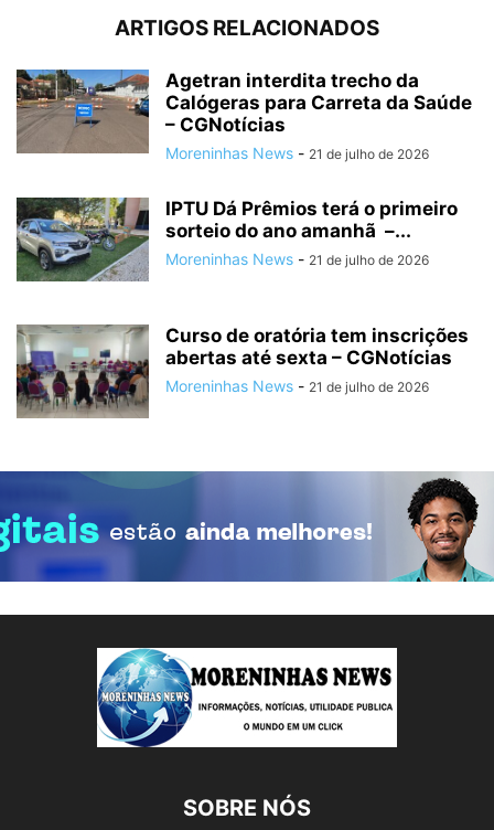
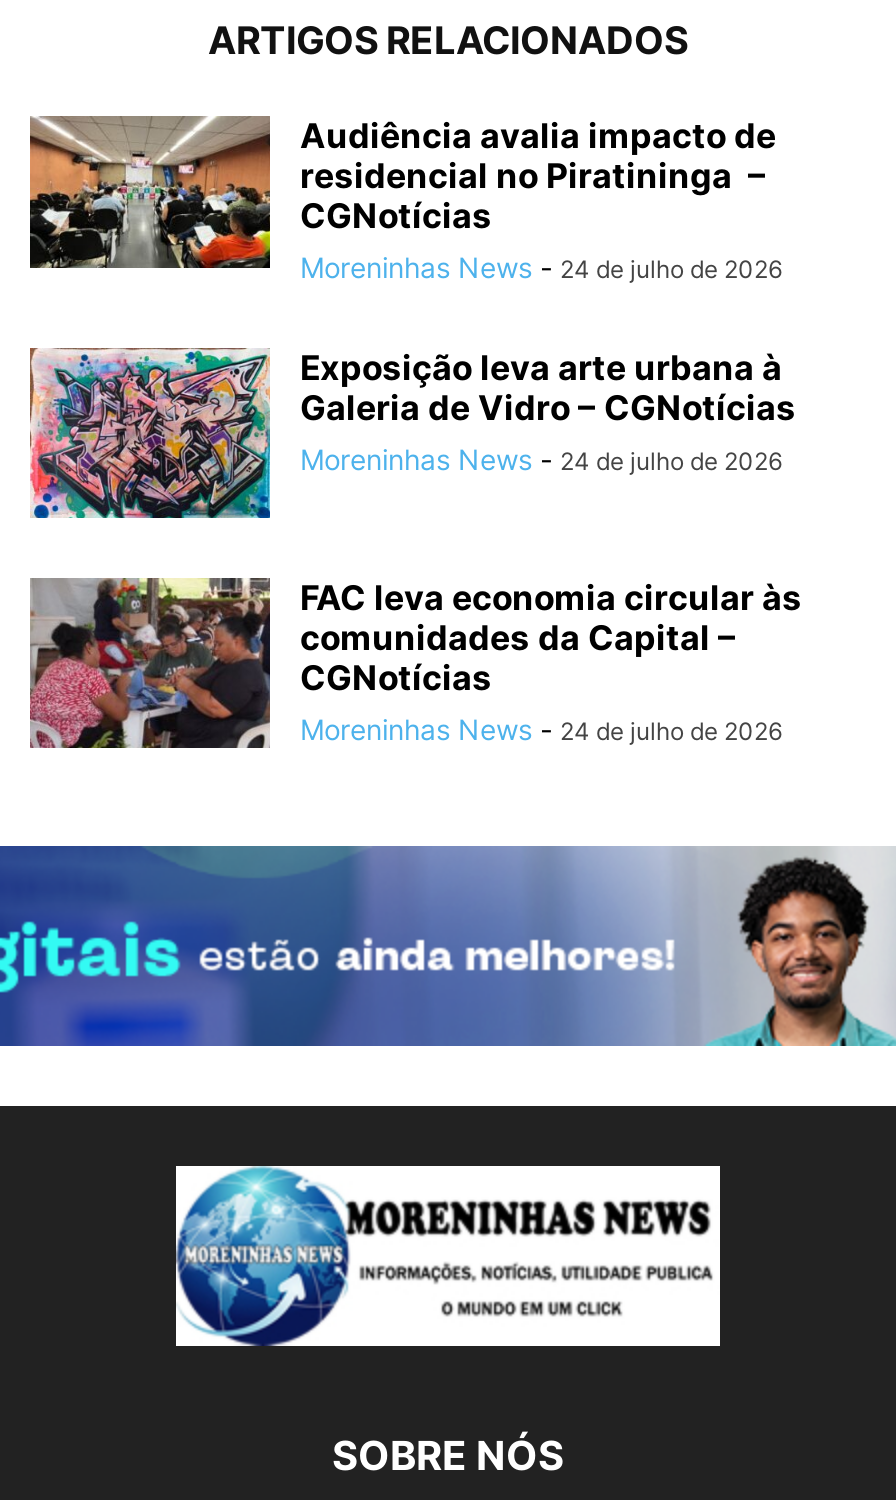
[15,68,472,162] [image] | Agetran interdita trecho da | Calógeras para Carreta da Saúde | – CGNotícias | Moreninhas News - 21 de julho de 2026 -> [28,114,782,283] [image] | Audiência avalia impacto de | residencial no Piratininga – | CGNotícias | Moreninhas News - 24 de julho de 2026
[15,196,458,290] [image] | IPTU Dá Prêmios terá o primeiro | sorteio do ano amanhã –... | Moreninhas News - 21 de julho de 2026 -> [28,346,796,520] [image] | Exposição leva arte urbana à | Galeria de Vidro – CGNotícias | Moreninhas News - 24 de julho de 2026
[15,323,469,418] [image] | Curso de oratória tem inscrições | abertas até sexta – CGNotícias | Moreninhas News - 21 de julho de 2026 -> [28,577,802,748] [image] | FAC leva economia circular às | comunidades da Capital – | CGNotícias | Moreninhas News - 24 de julho de 2026

